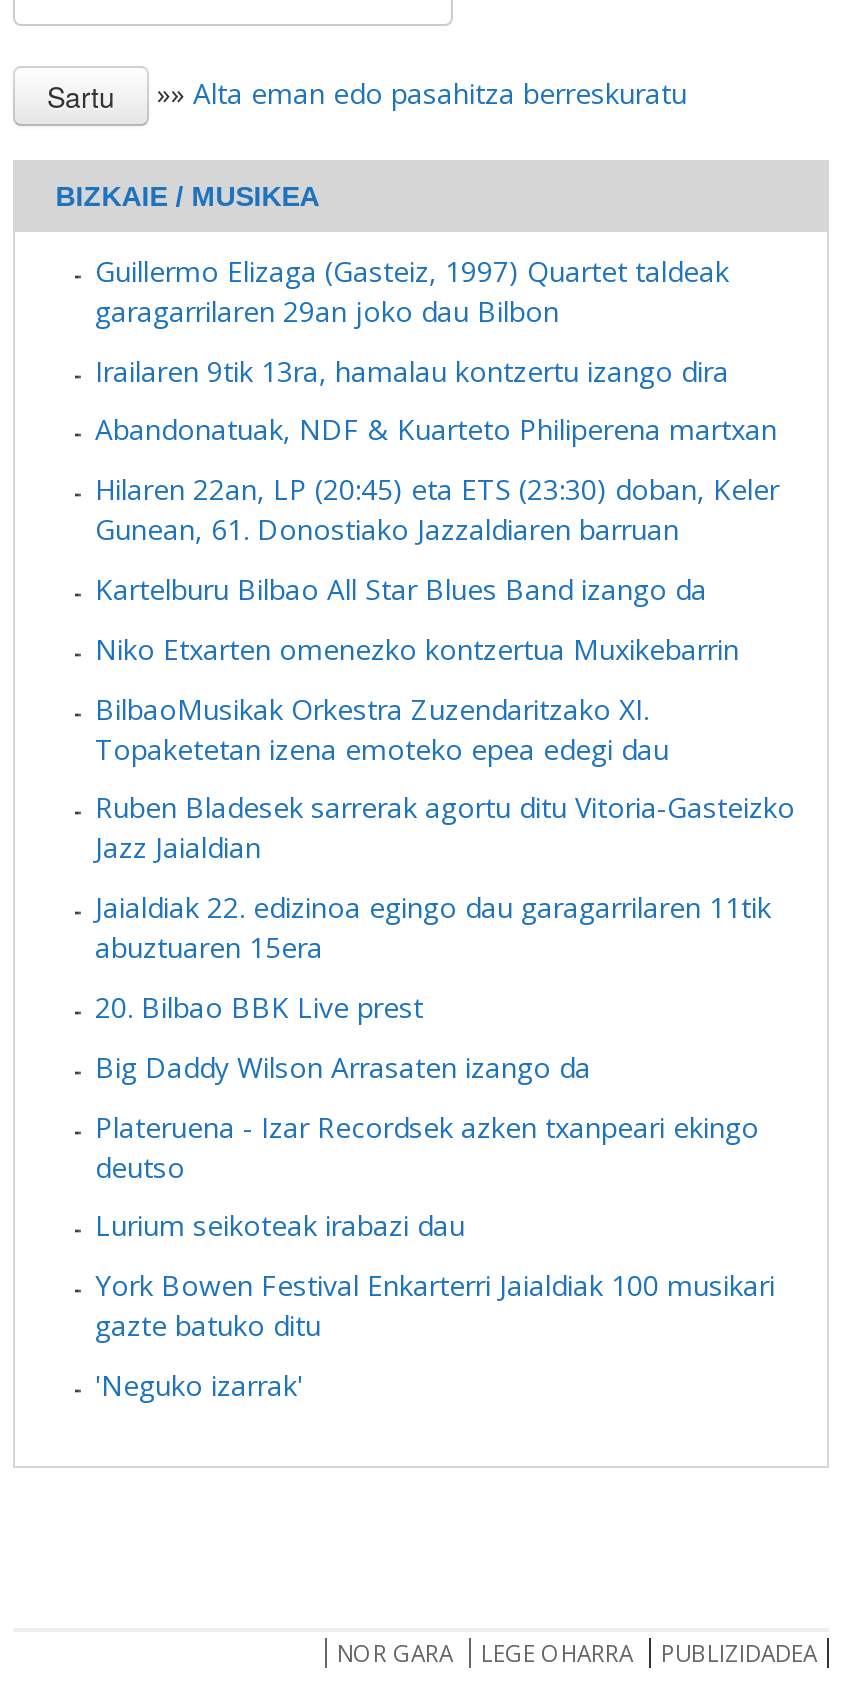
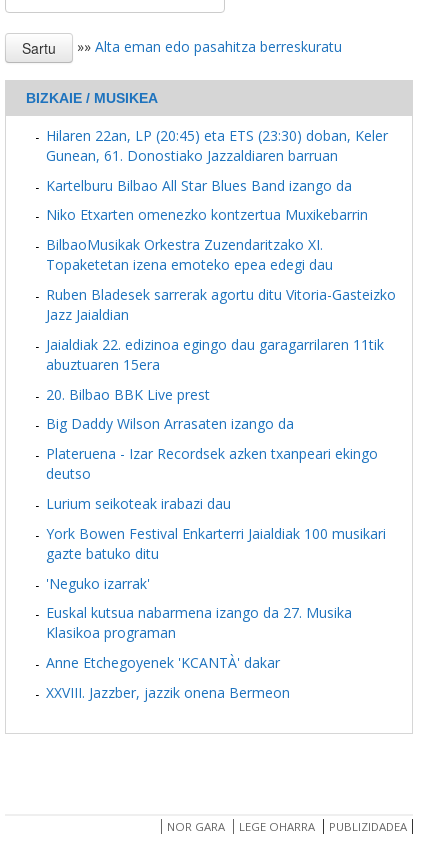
[95,252,777,449] Guillermo Elizaga (Gasteiz, 1997) Quartet taldeak | garagarrilaren 29an joko dau Bilbon | Irailaren 9tik 13ra, hamalau kontzertu izango dira | Abandonatuak, NDF & Kuarteto Philiperena martxan -> none
moved [95,470,795,1404] -> [46,126,396,592]: Hilaren 22an, LP (20:45) eta ETS (23:30) doban, Keler | Gunean, 61. Donostiako Jazzaldiaren barruan | Kartelburu Bilbao All Star Blues Band izango da | ... | gazte batuko ditu | 'Neguko izarrak'
none -> [46,603,352,702] Euskal kutsua nabarmena izango da 27. Musika | Klasikoa programan | Anne Etchegoyenek 'KCANTÀ' dakar | XXVIII. Jazzber, jazzik onena Bermeon

